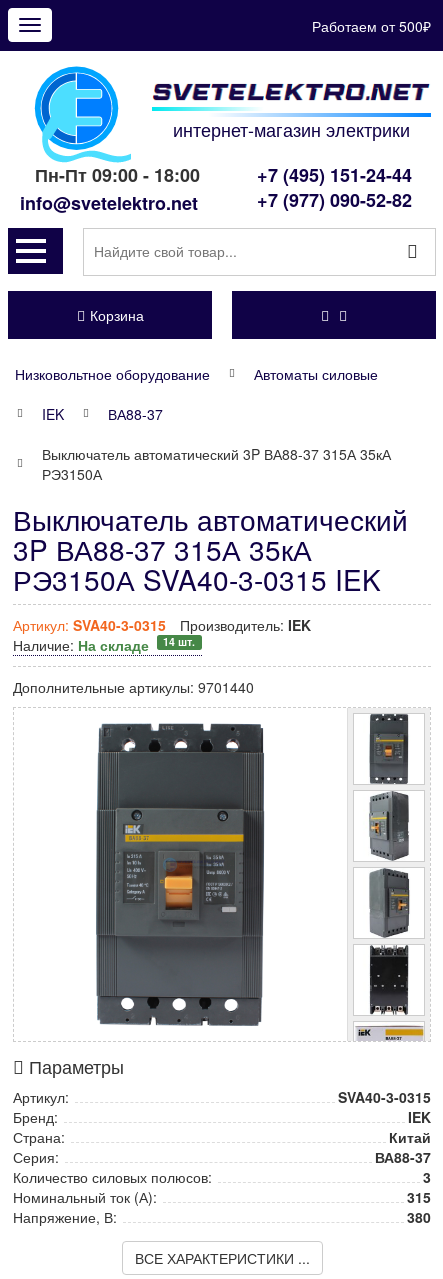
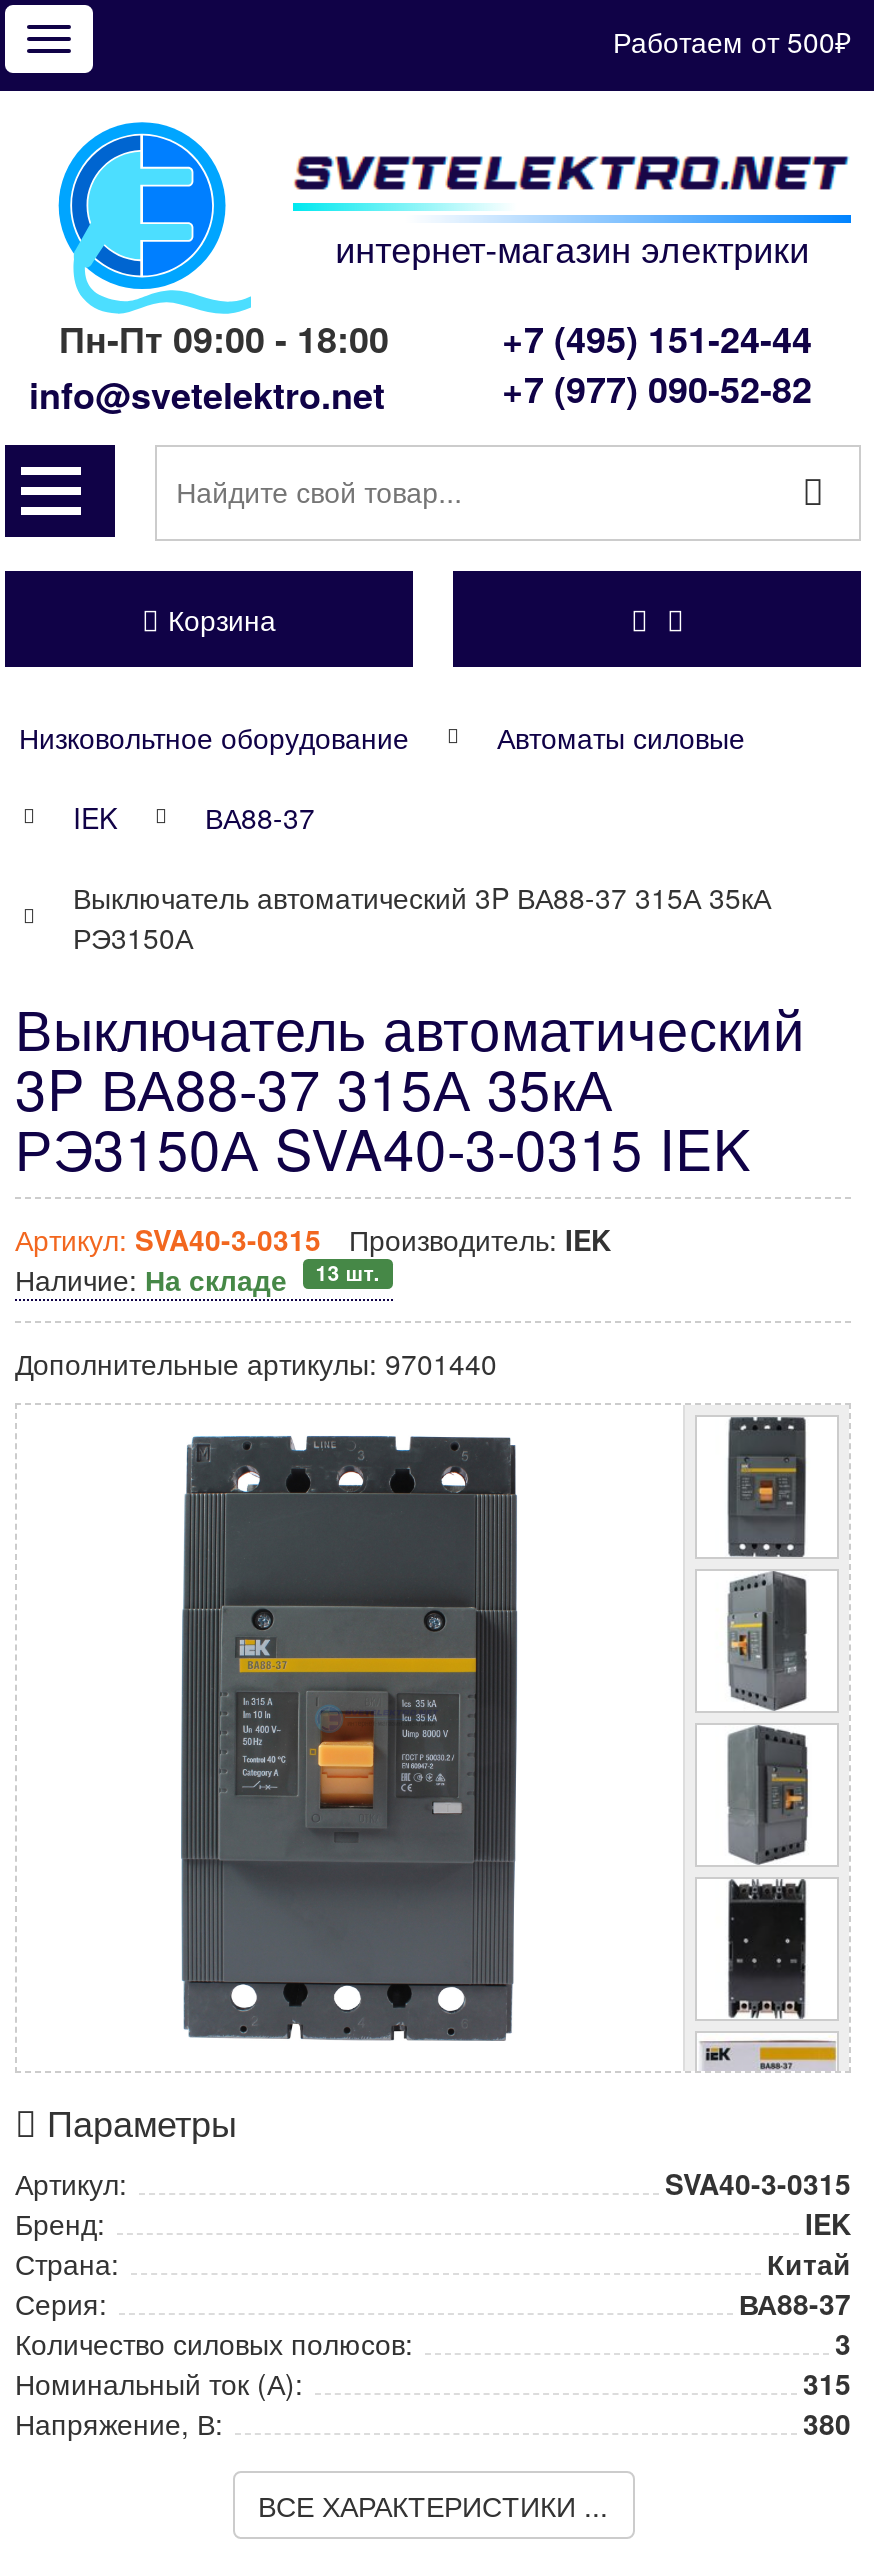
[13,634,195,655] Наличие: На складе 14 шт. -> [15,1257,380,1299] Наличие: На складе 13 шт.

